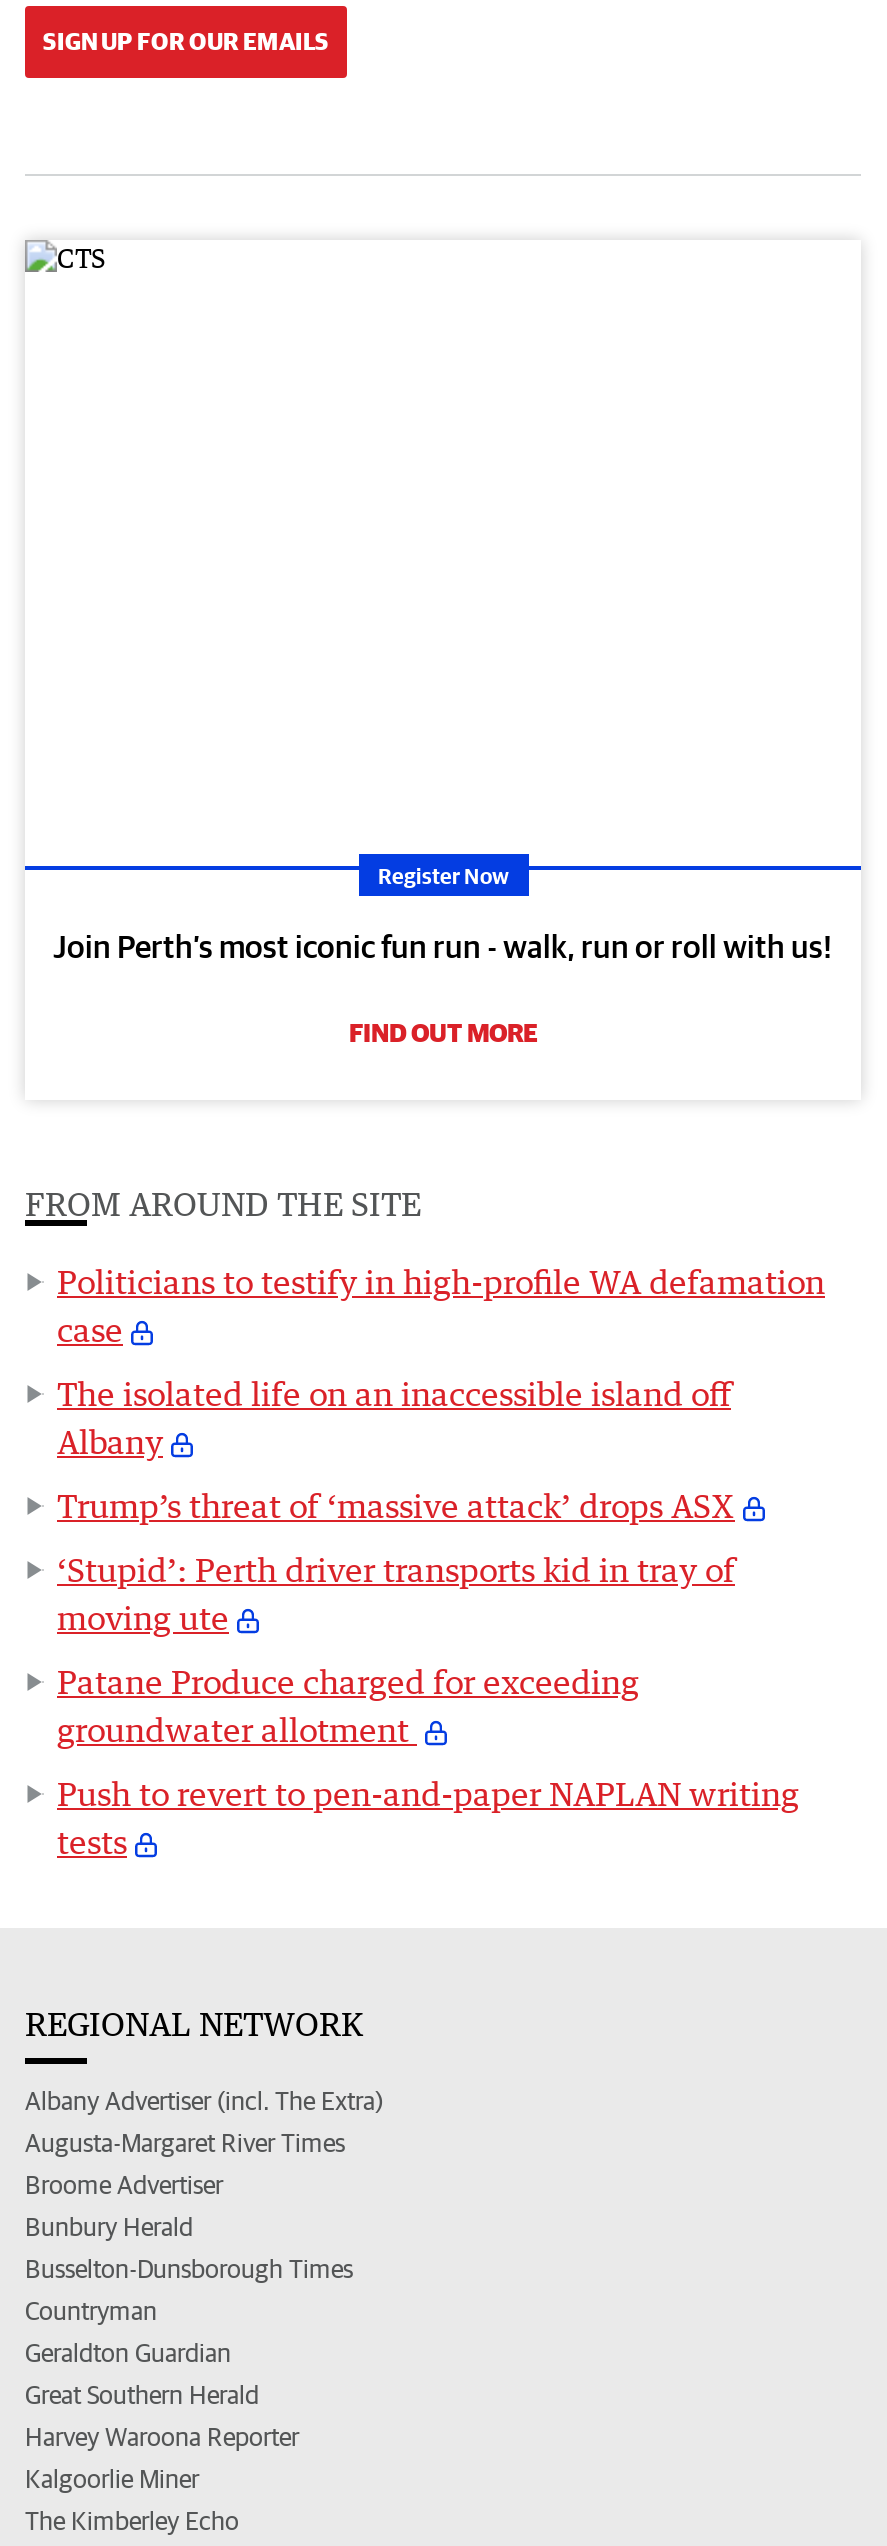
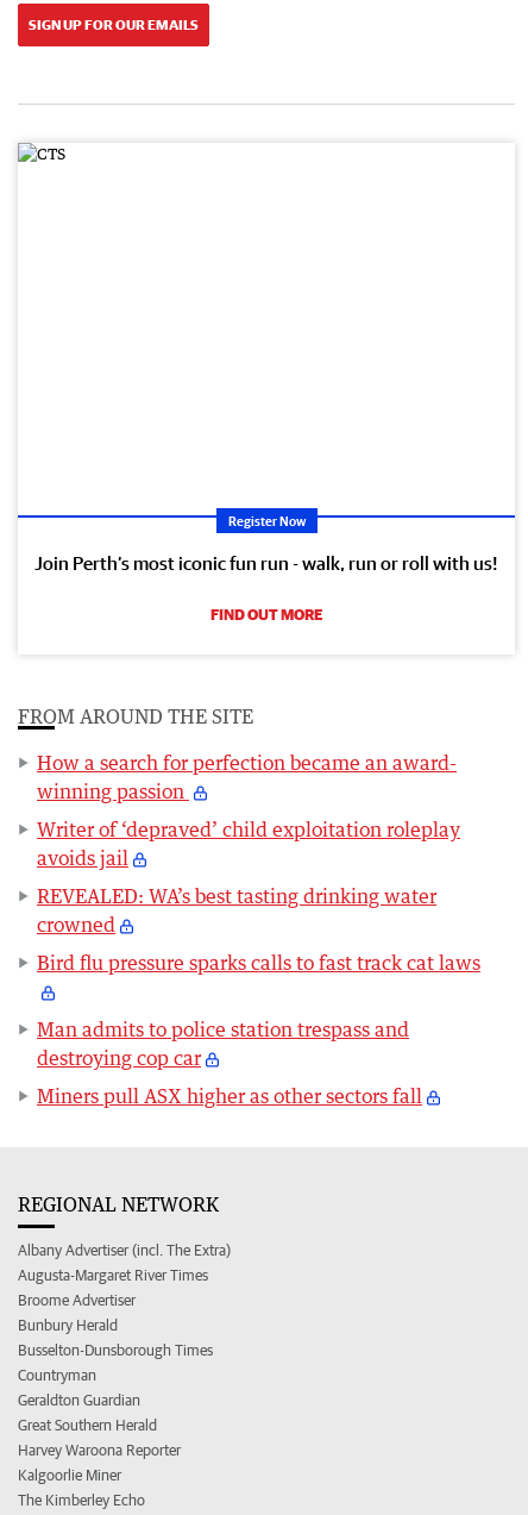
[57,1263,825,1351] Politicians to testify in high-profile WA defamation | case -> [37,751,457,804] How a search for perfection became an award- | winning passion
[57,1375,731,1463] The isolated life on an inaccessible island off | Albany -> [37,818,460,870] Writer of ‘depraved’ child exploitation roleplay | avoids jail
[57,1487,735,1527] Trump’s threat of ‘massive attack’ drops ASX -> [37,885,436,937] REVEALED: WA’s best tasting drinking water | crowned
[57,1551,735,1639] ‘Stupid’: Perth driver transports kid in tray of | moving ute -> [37,951,480,975] Bird flu pressure sparks calls to fast track cat laws
[57,1663,639,1751] Patane Produce charged for exceeding | groundwater allotment -> [37,1018,409,1070] Man admits to police station trespass and | destroying cop car
[57,1775,799,1863] Push to revert to pen-and-paper NAPLAN writing | tests -> [37,1085,422,1108] Miners pull ASX higher as other sectors fall

